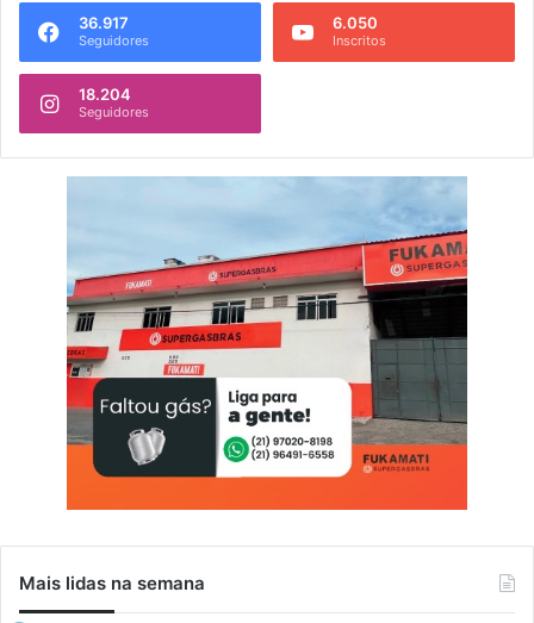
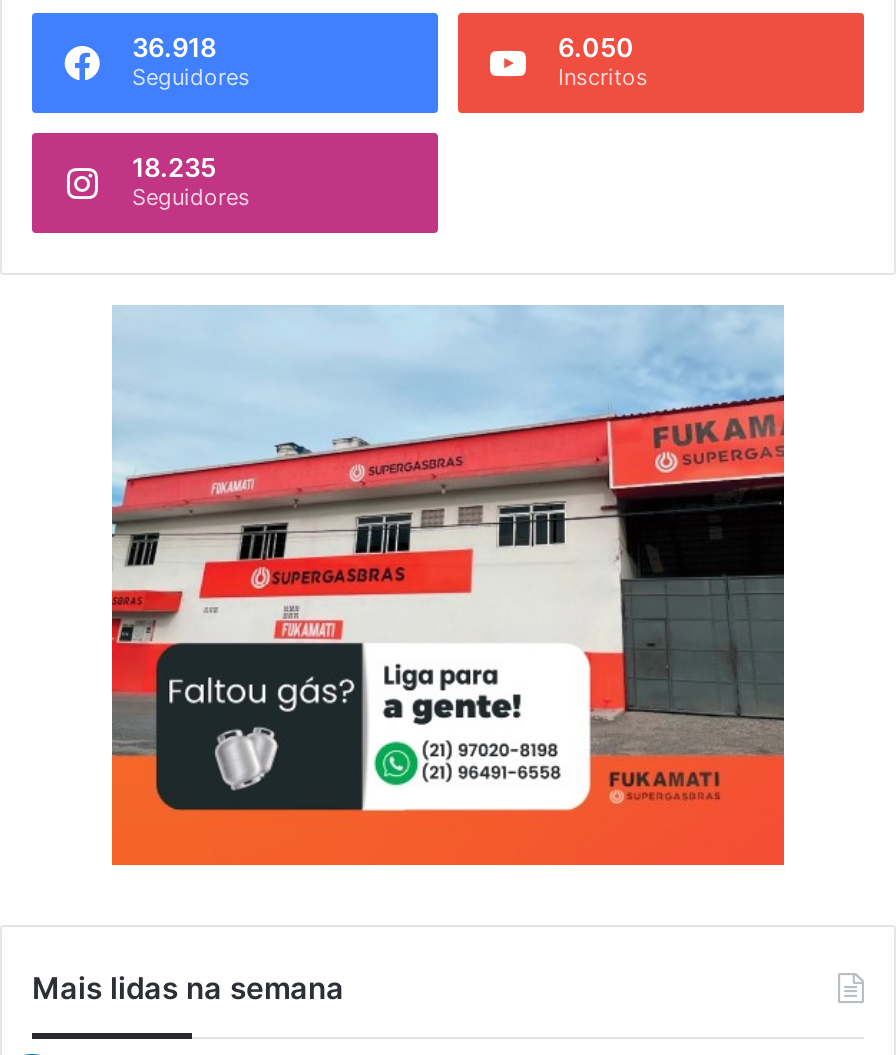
[79,13,129,32] 36.917 -> [132,30,216,62] 36.918
[79,84,131,103] 18.204 -> [132,150,216,182] 18.235

